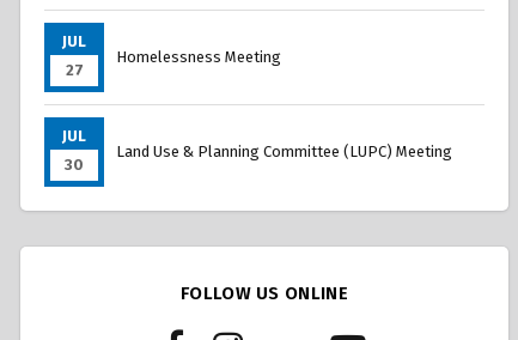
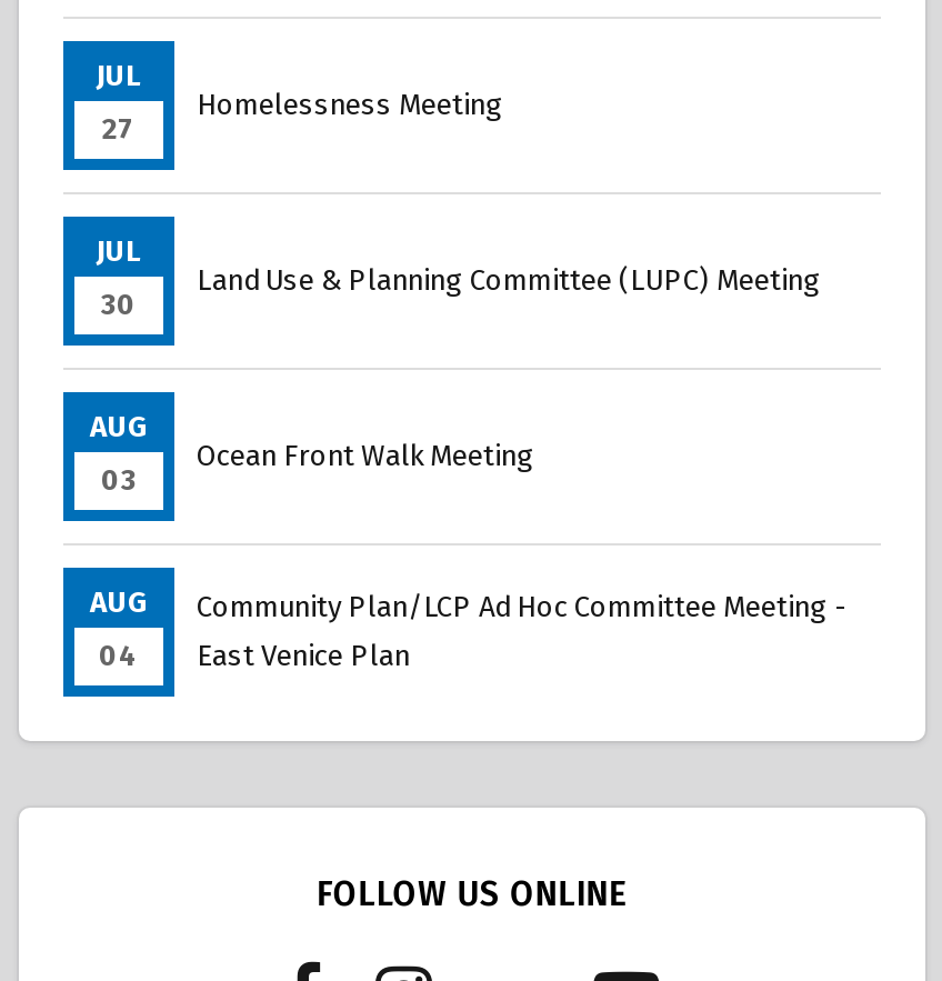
none -> [90,411,148,497] AUG | 03
none -> [90,586,148,673] AUG | 04
none -> [197,440,534,473] Ocean Front Walk Meeting
none -> [197,591,848,673] Community Plan/LCP Ad Hoc Committee Meeting - | East Venice Plan

